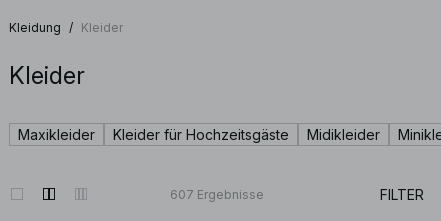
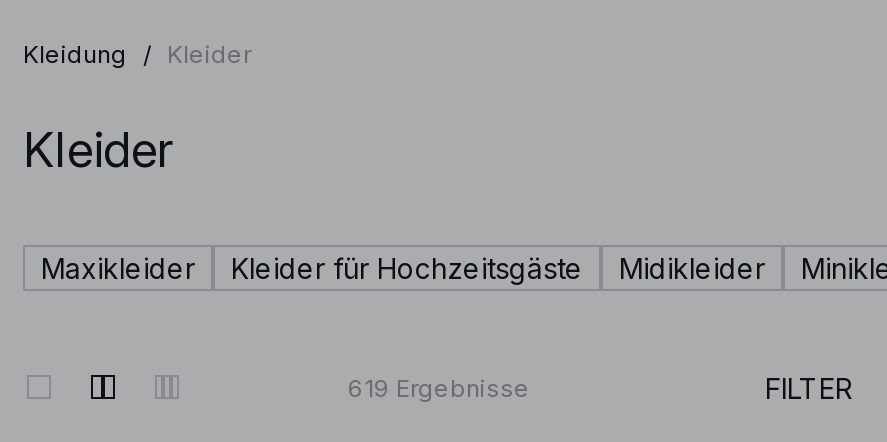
[170,186,264,201] 607 Ergebnisse -> [348,372,530,402] 619 Ergebnisse

